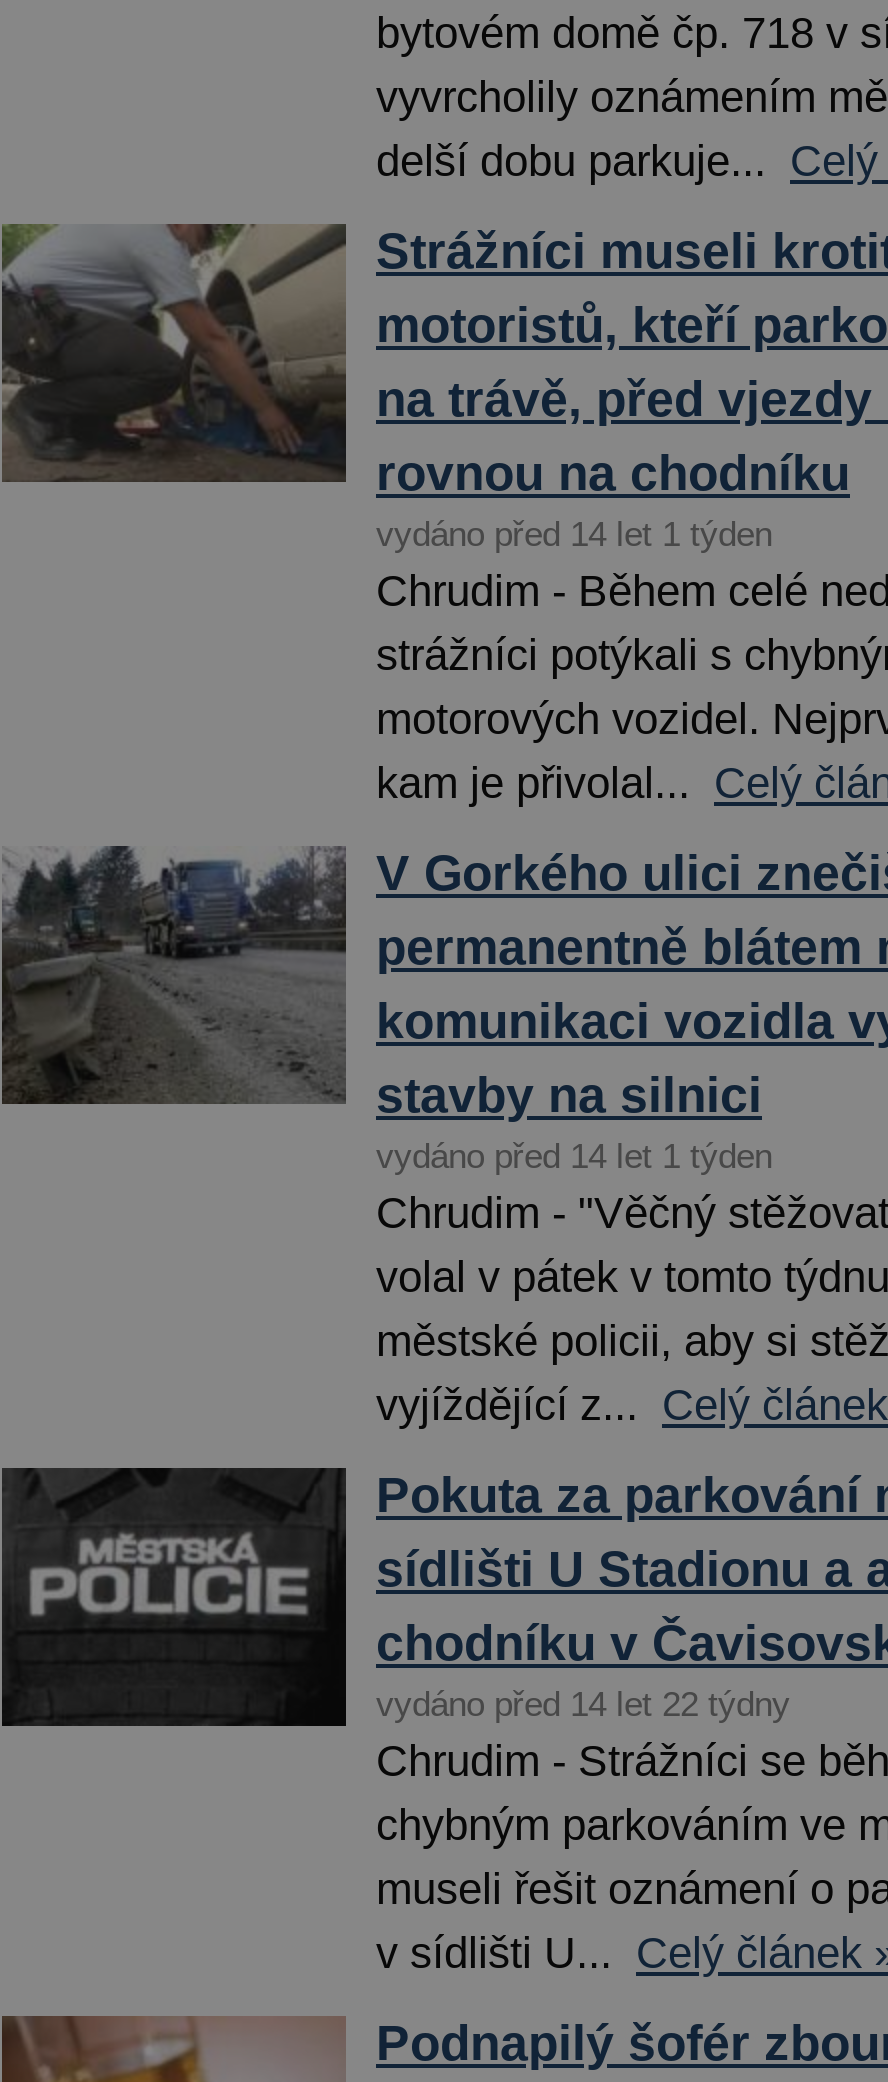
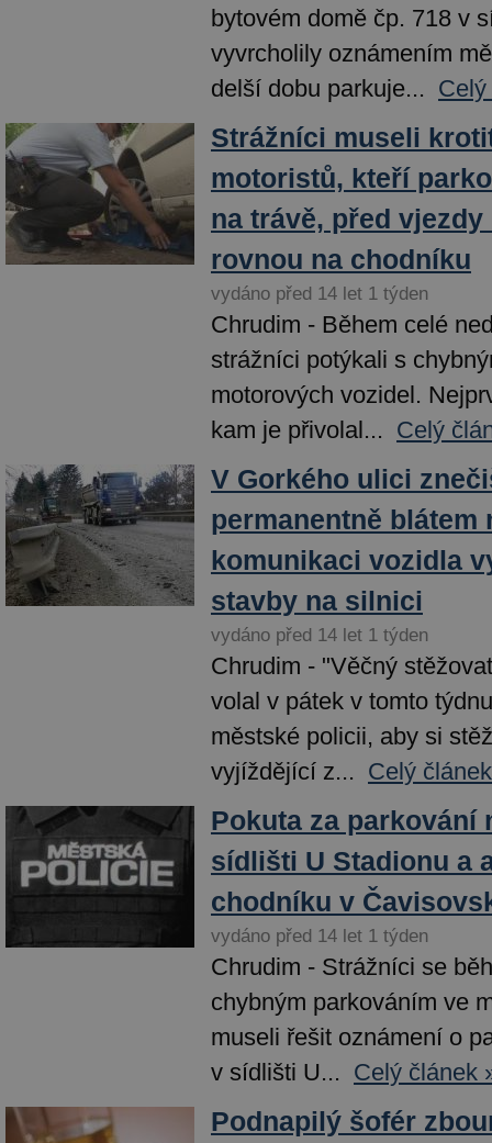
[376,1684,790,1724] vydáno před 14 let 22 týdny -> [211,925,428,946] vydáno před 14 let 1 týden

